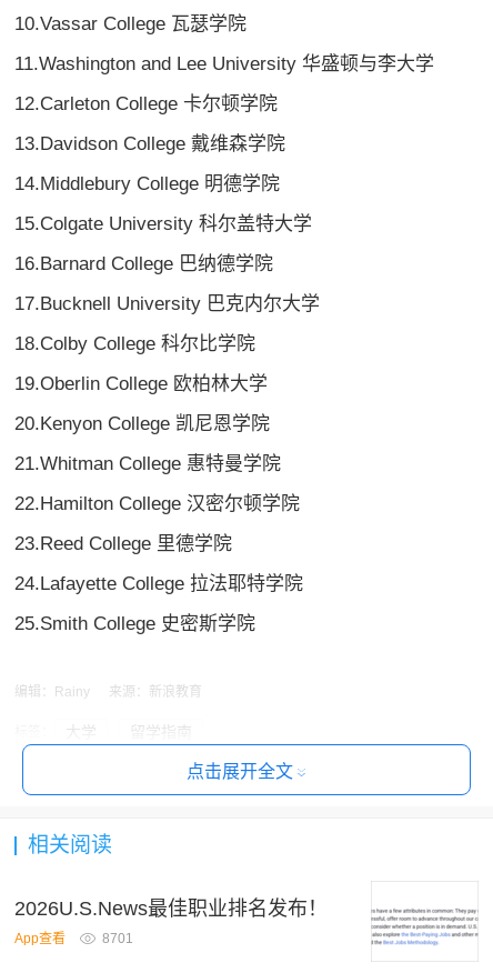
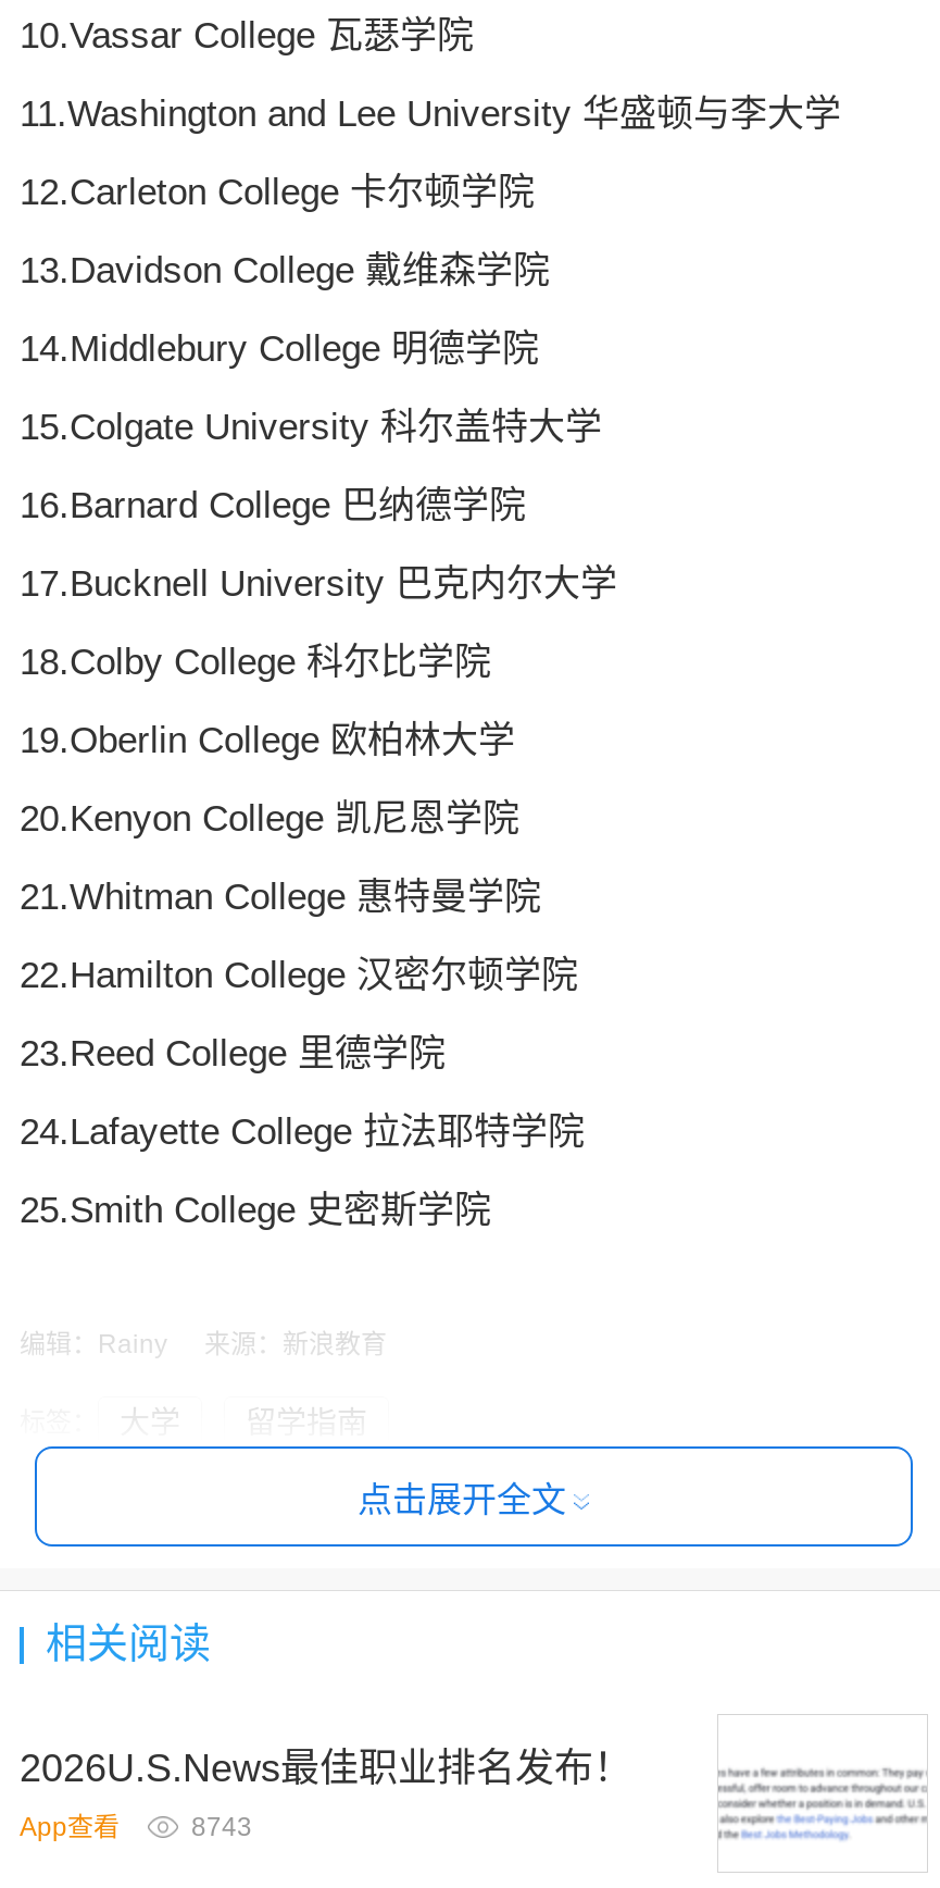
[102,931,133,947] 8701 -> [191,1813,252,1843] 8743

